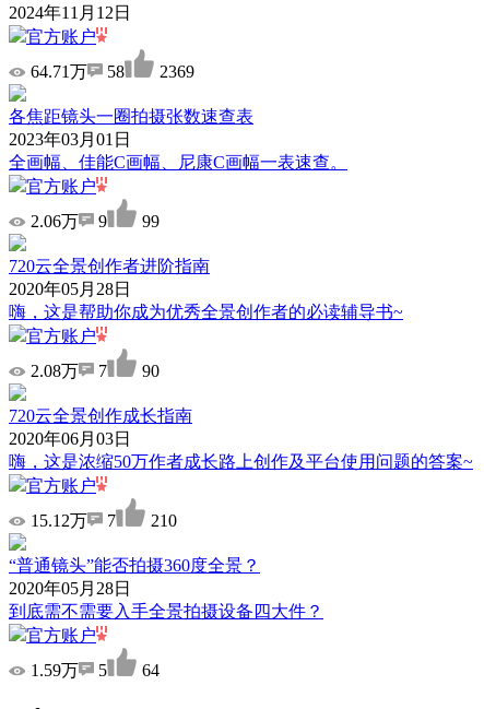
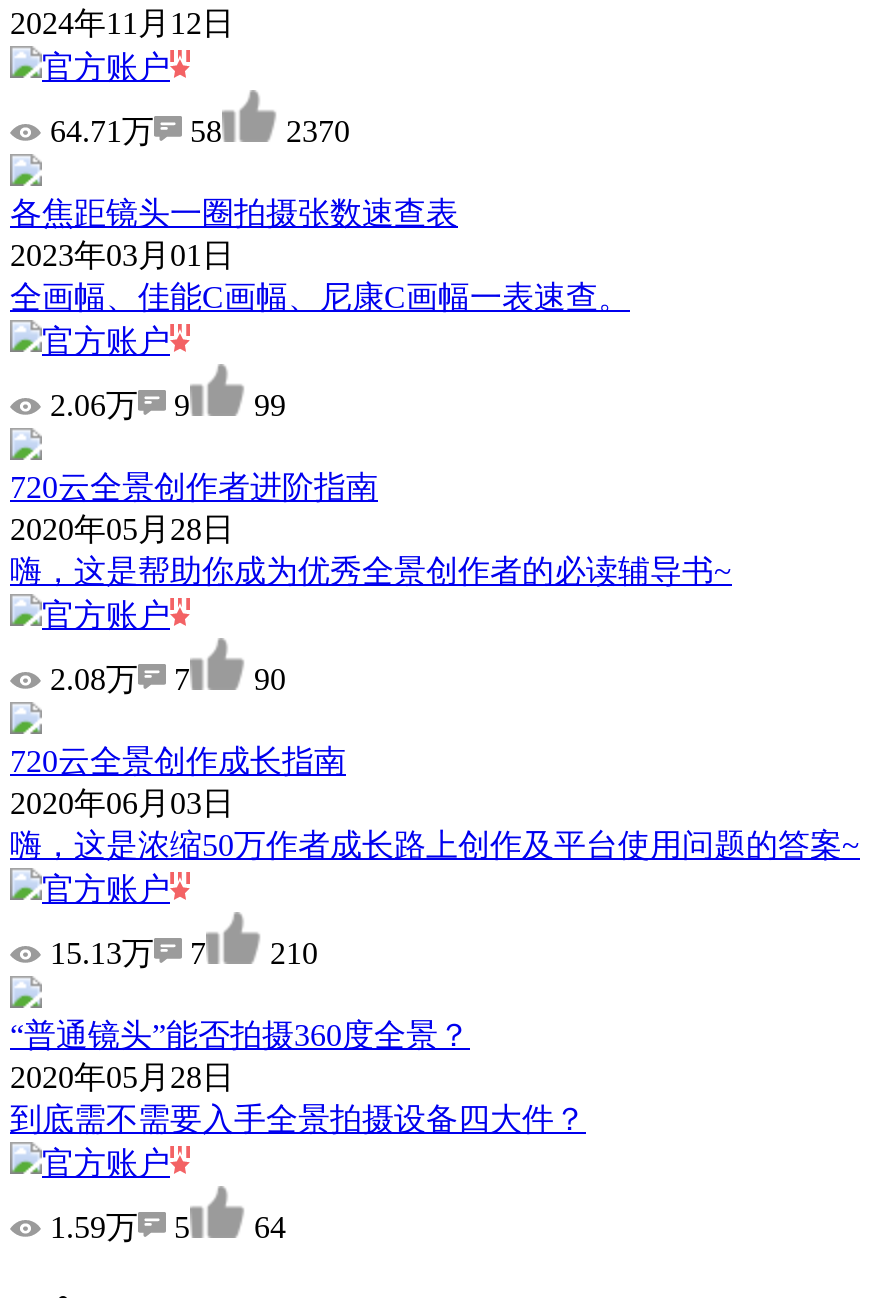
[31,62,194,81] 64.71万 58 2369 -> [50,114,350,148] 64.71万 58 2370
[31,511,177,530] 15.12万 7 210 -> [50,936,318,970] 15.13万 7 210

